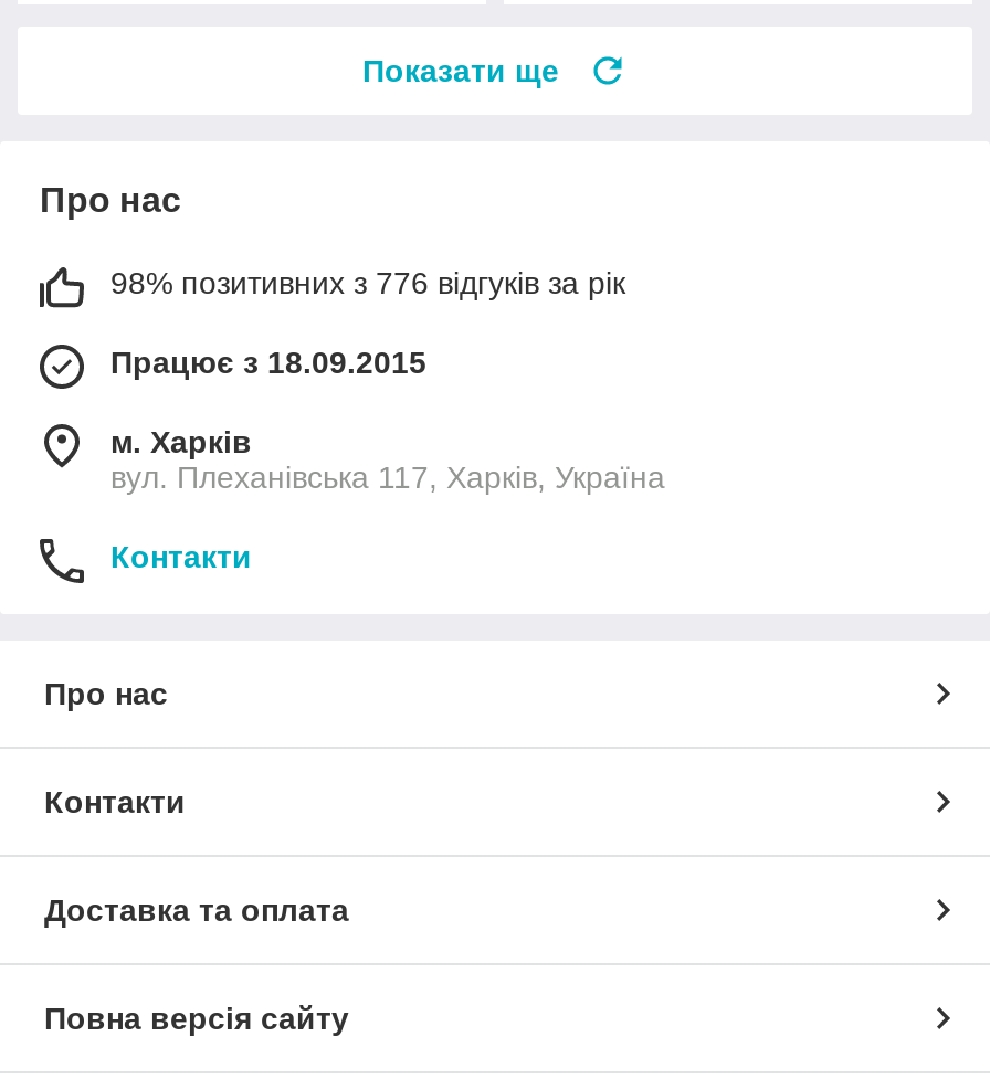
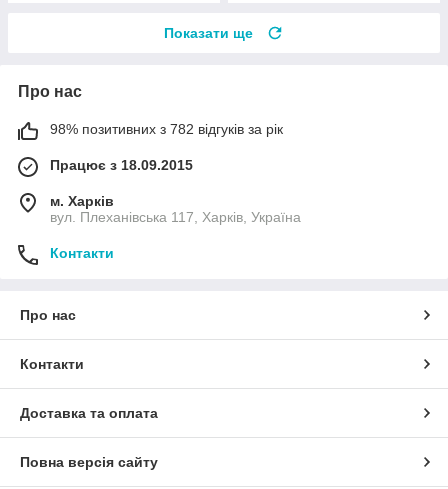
[110,266,625,301] 98% позитивних з 776 відгуків за рік -> [50,121,283,137] 98% позитивних з 782 відгуків за рік

